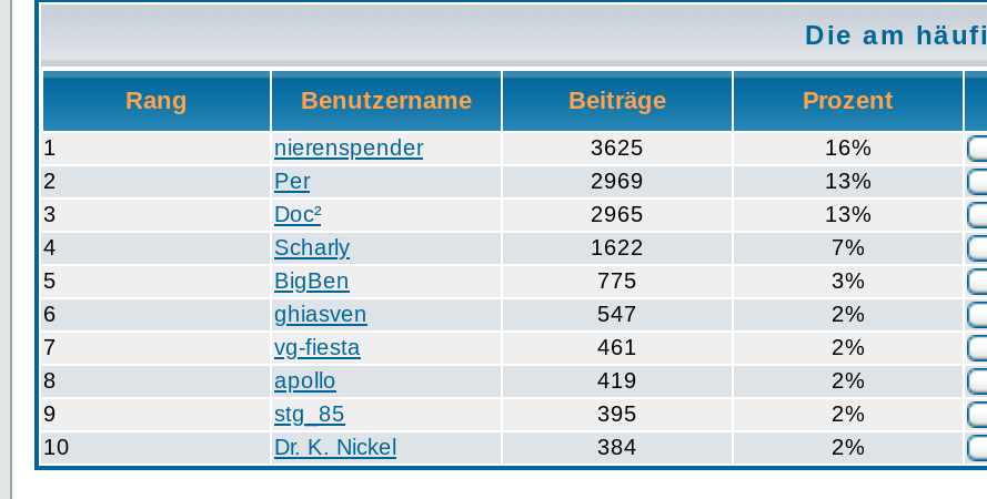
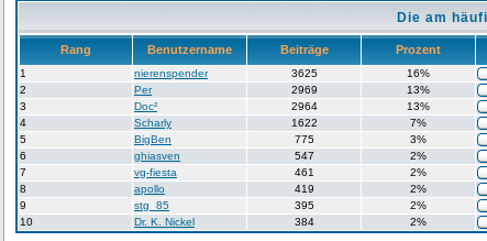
[591,202,644,226] 2965 -> [291,100,317,112] 2964

